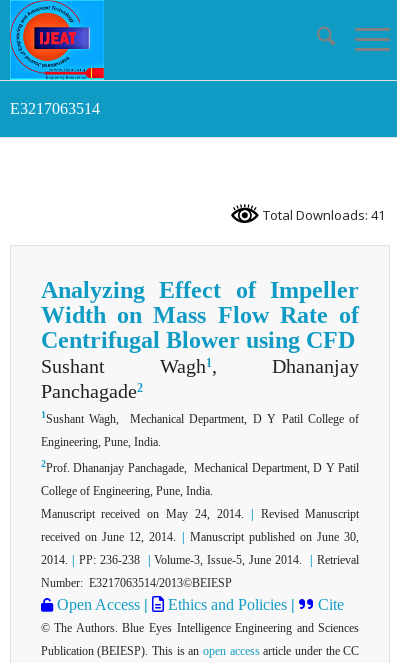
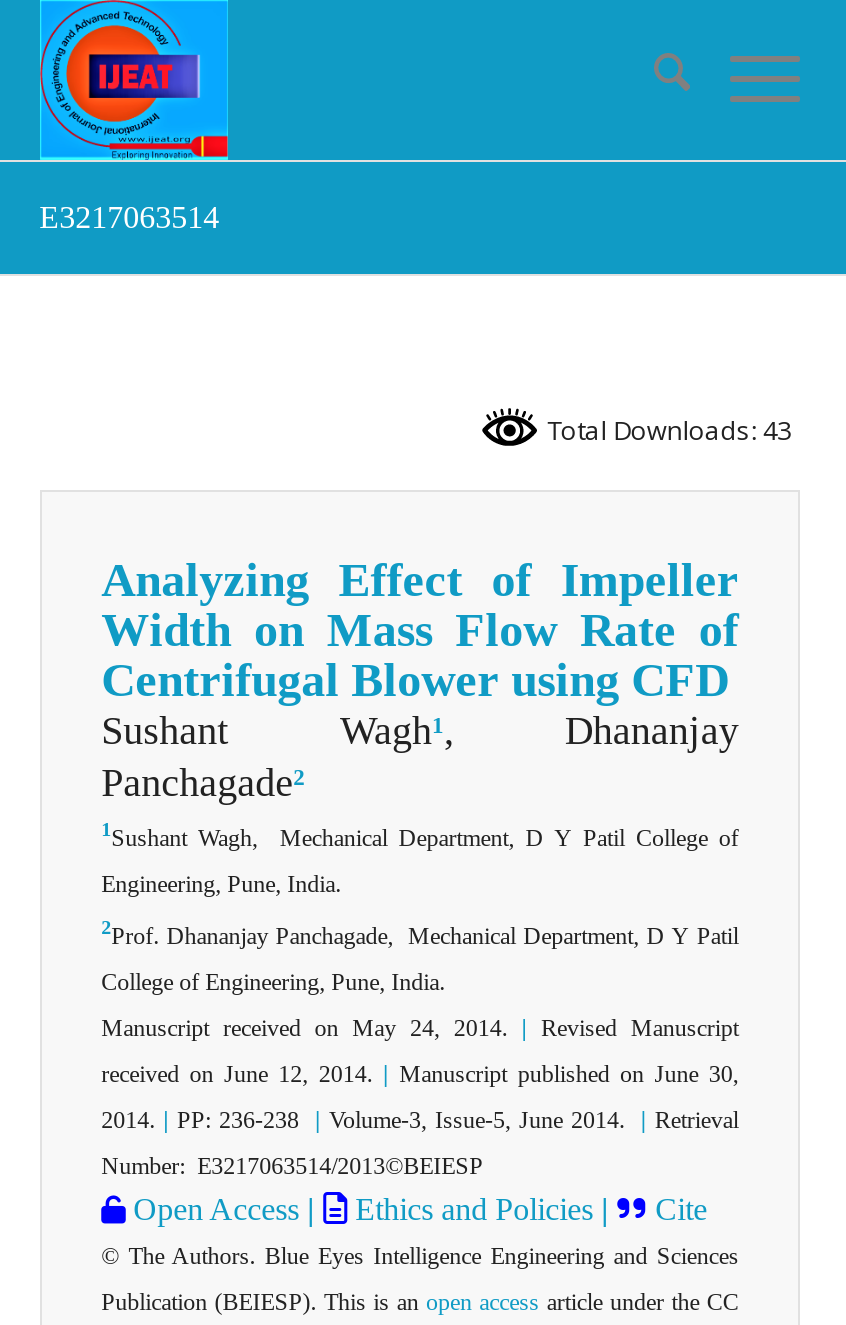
[260,206,385,224] Total Downloads: 41 -> [541,412,791,448] Total Downloads: 43

